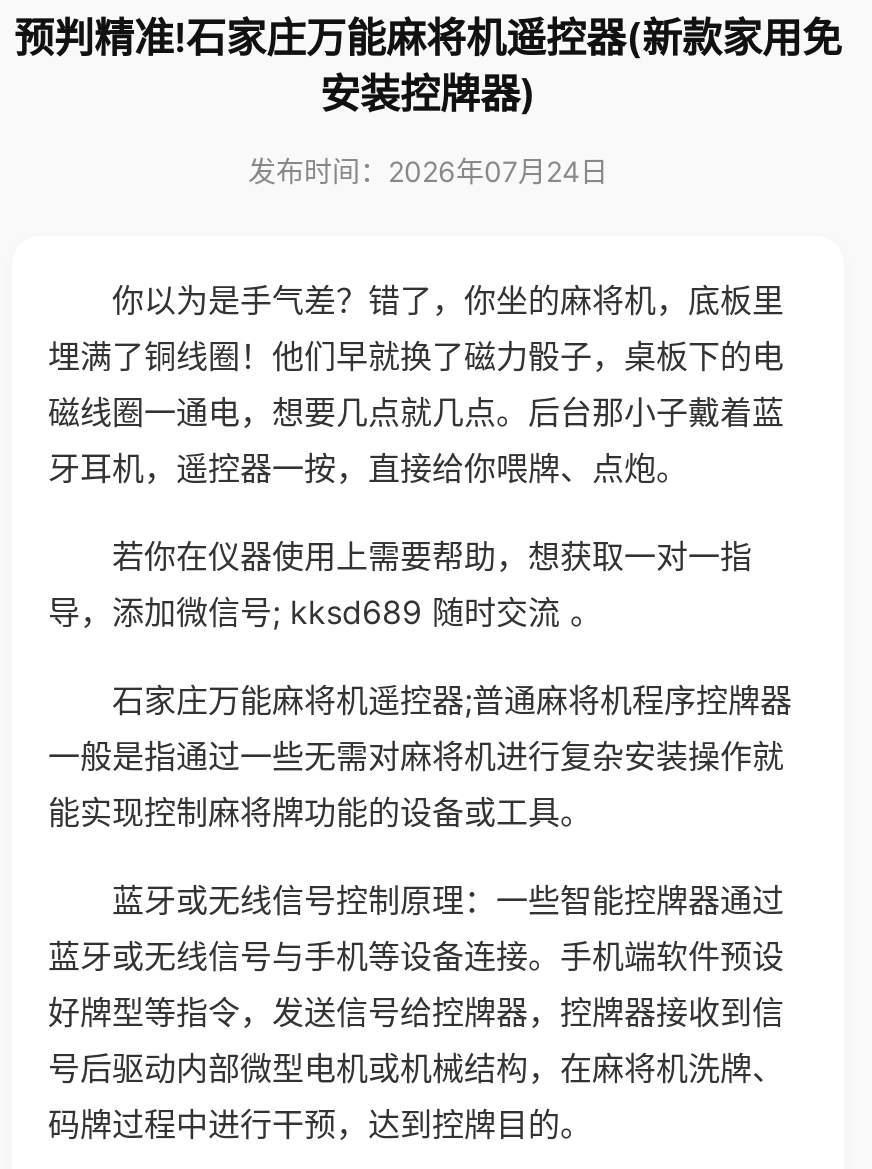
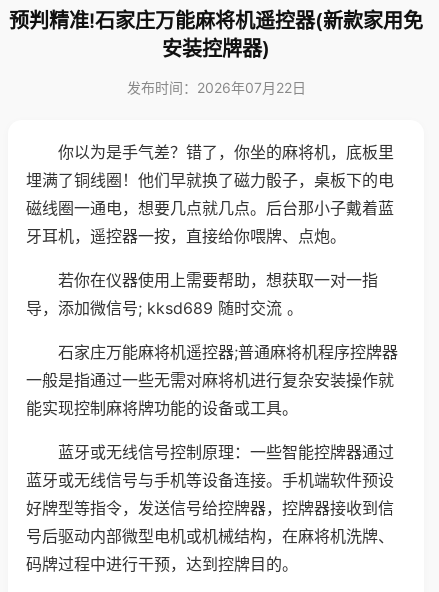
[248,154,608,188] 发布时间：2026年07月24日 -> [126,79,305,96] 发布时间：2026年07月22日

